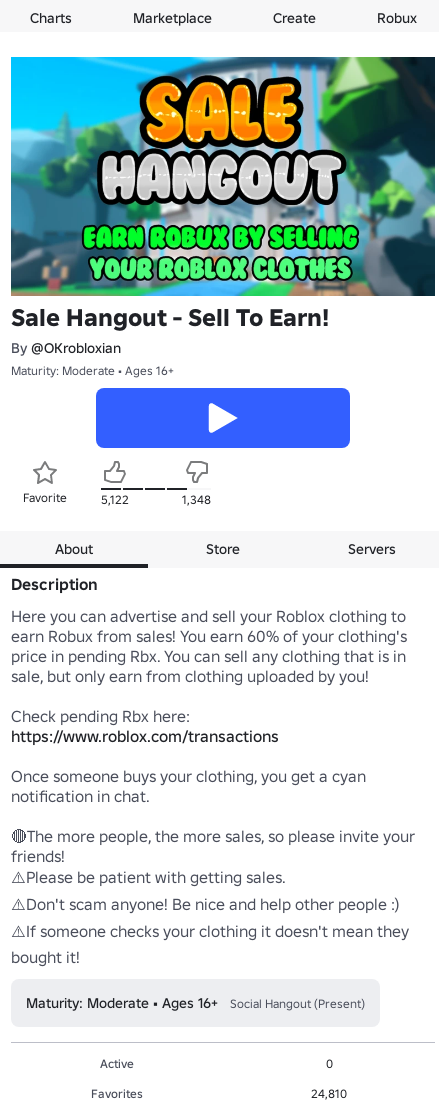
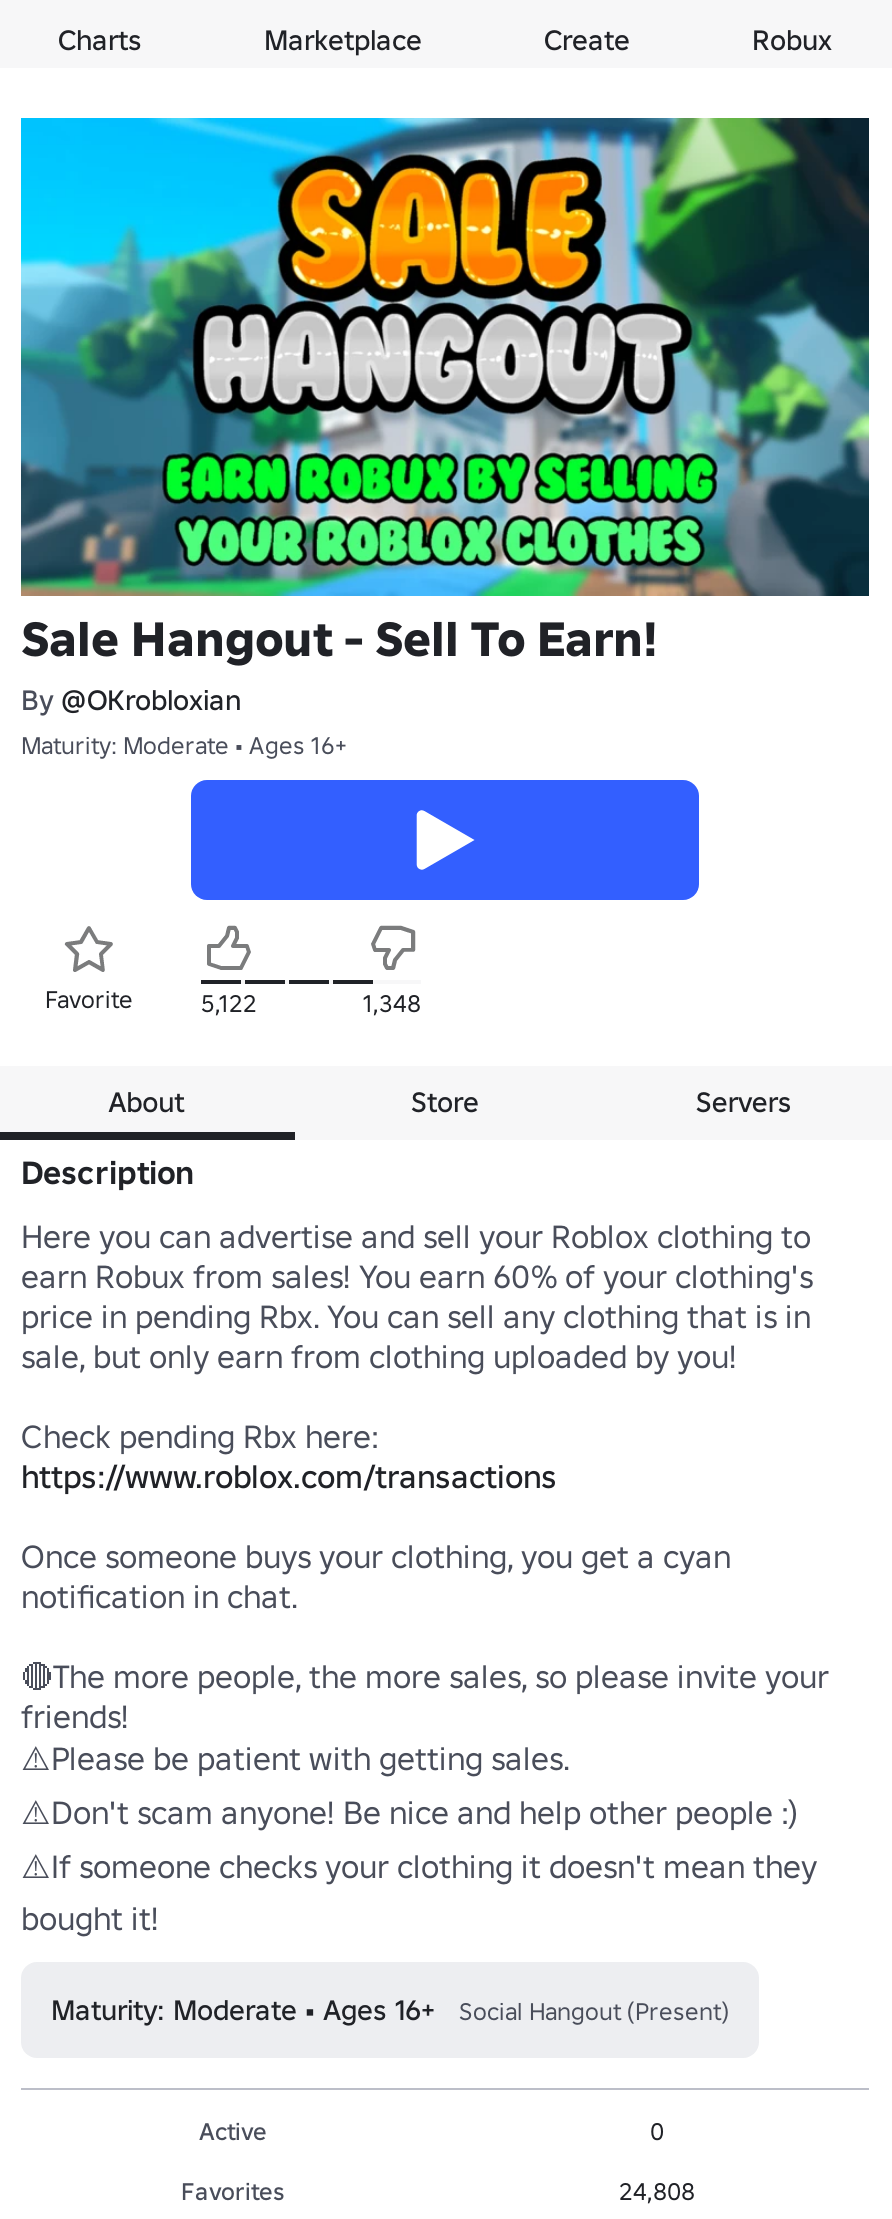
[311,1085,347,1100] 24,810 -> [619,2175,695,2205] 24,808

